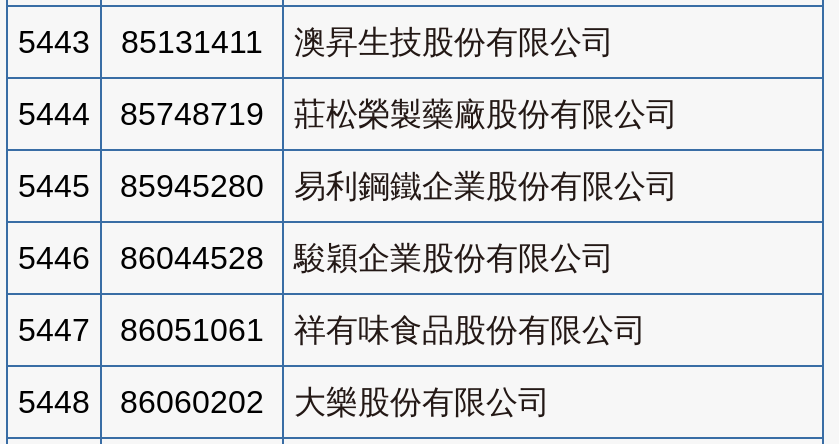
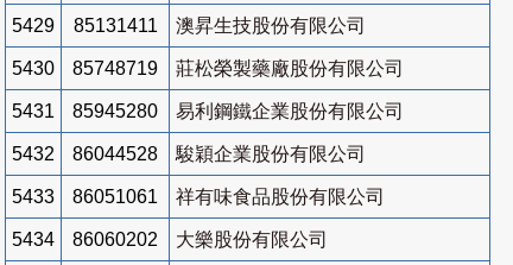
[18,25,614,59] 5443 85131411 澳昇生技股份有限公司 -> [12,15,366,36] 5429 85131411 澳昇生技股份有限公司
[18,97,678,131] 5444 85748719 莊松榮製藥廠股份有限公司 -> [12,58,404,78] 5430 85748719 莊松榮製藥廠股份有限公司
[18,169,678,203] 5445 85945280 易利鋼鐵企業股份有限公司 -> [12,101,404,121] 5431 85945280 易利鋼鐵企業股份有限公司
[18,241,614,275] 5446 86044528 駿穎企業股份有限公司 -> [12,144,366,164] 5432 86044528 駿穎企業股份有限公司
[18,313,646,347] 5447 86051061 祥有味食品股份有限公司 -> [12,186,385,207] 5433 86051061 祥有味食品股份有限公司
[18,385,550,419] 5448 86060202 大樂股份有限公司 -> [12,229,328,249] 5434 86060202 大樂股份有限公司

